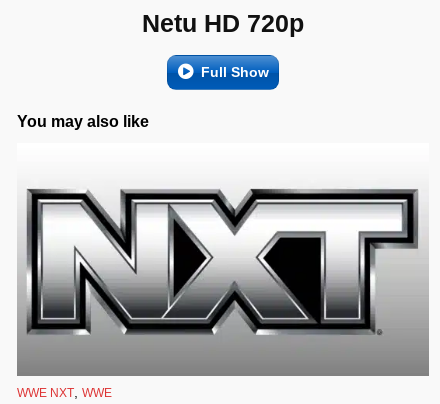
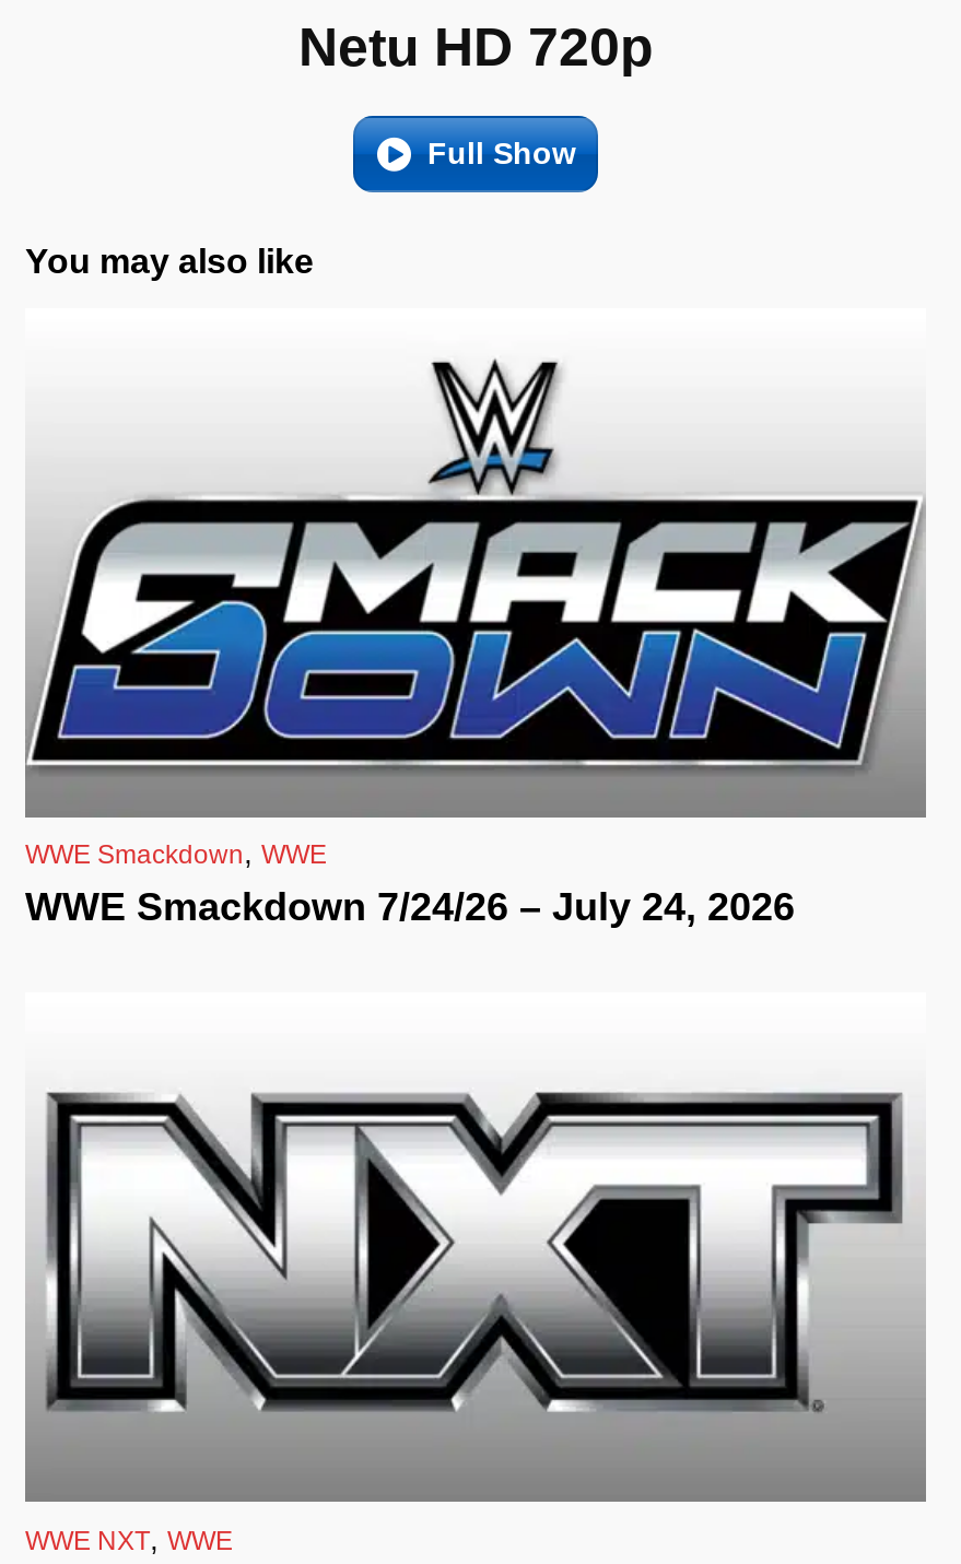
none -> [25,358,924,929] [image] | WWE Smackdown, WWE | WWE Smackdown 7/24/26 – July 24, 2026

